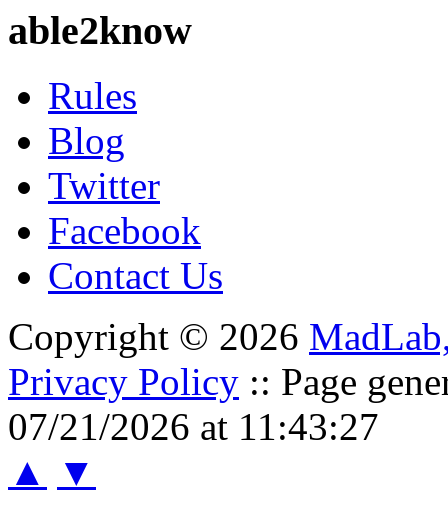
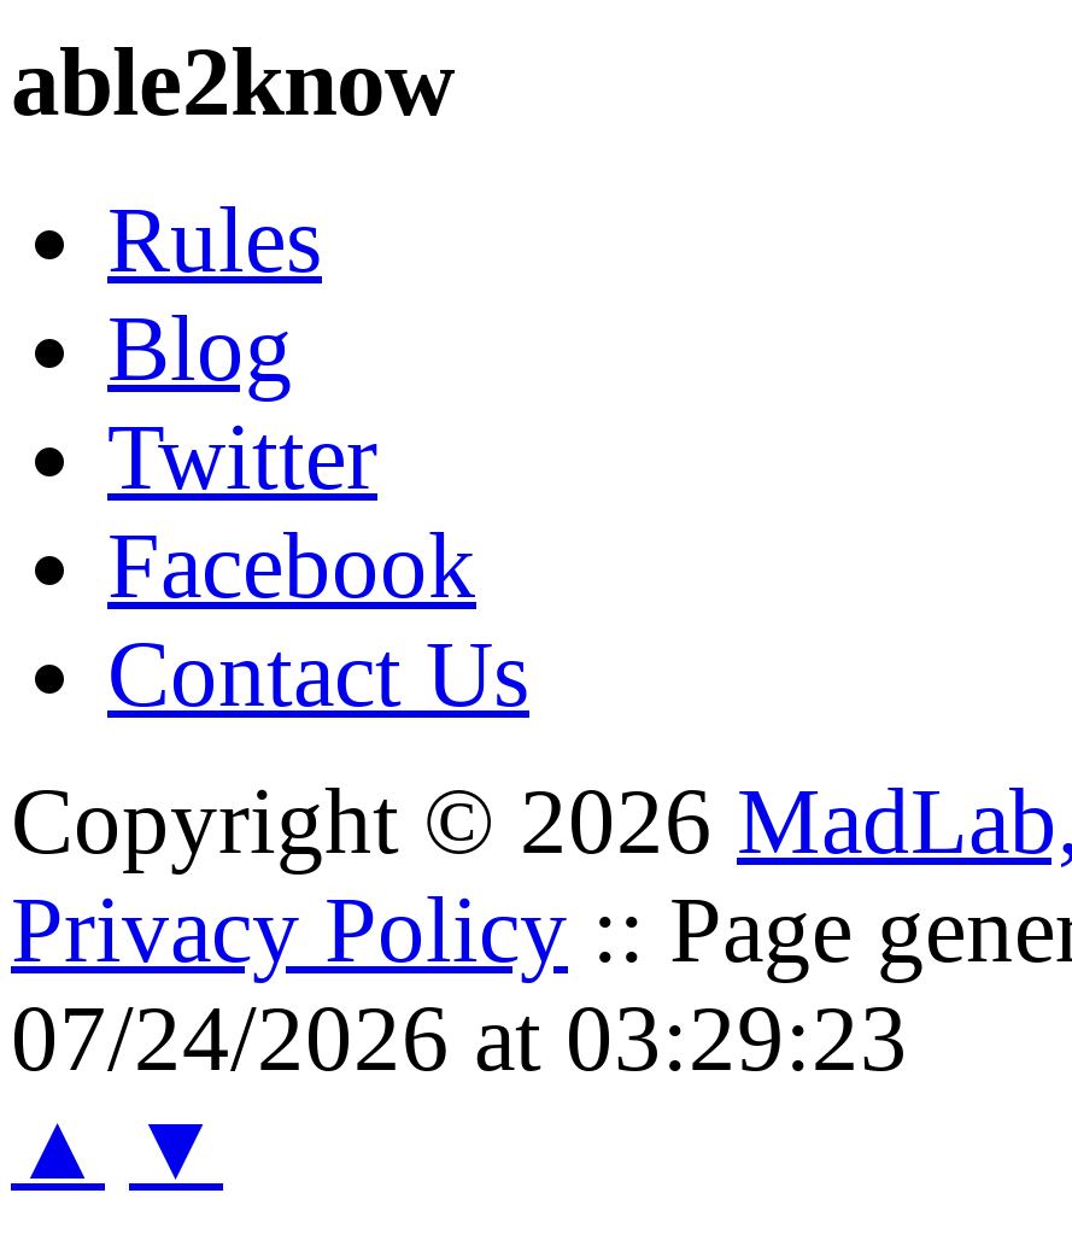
[8,405,379,448] 07/21/2026 at 11:43:27 -> [11,986,908,1089] 07/24/2026 at 03:29:23

